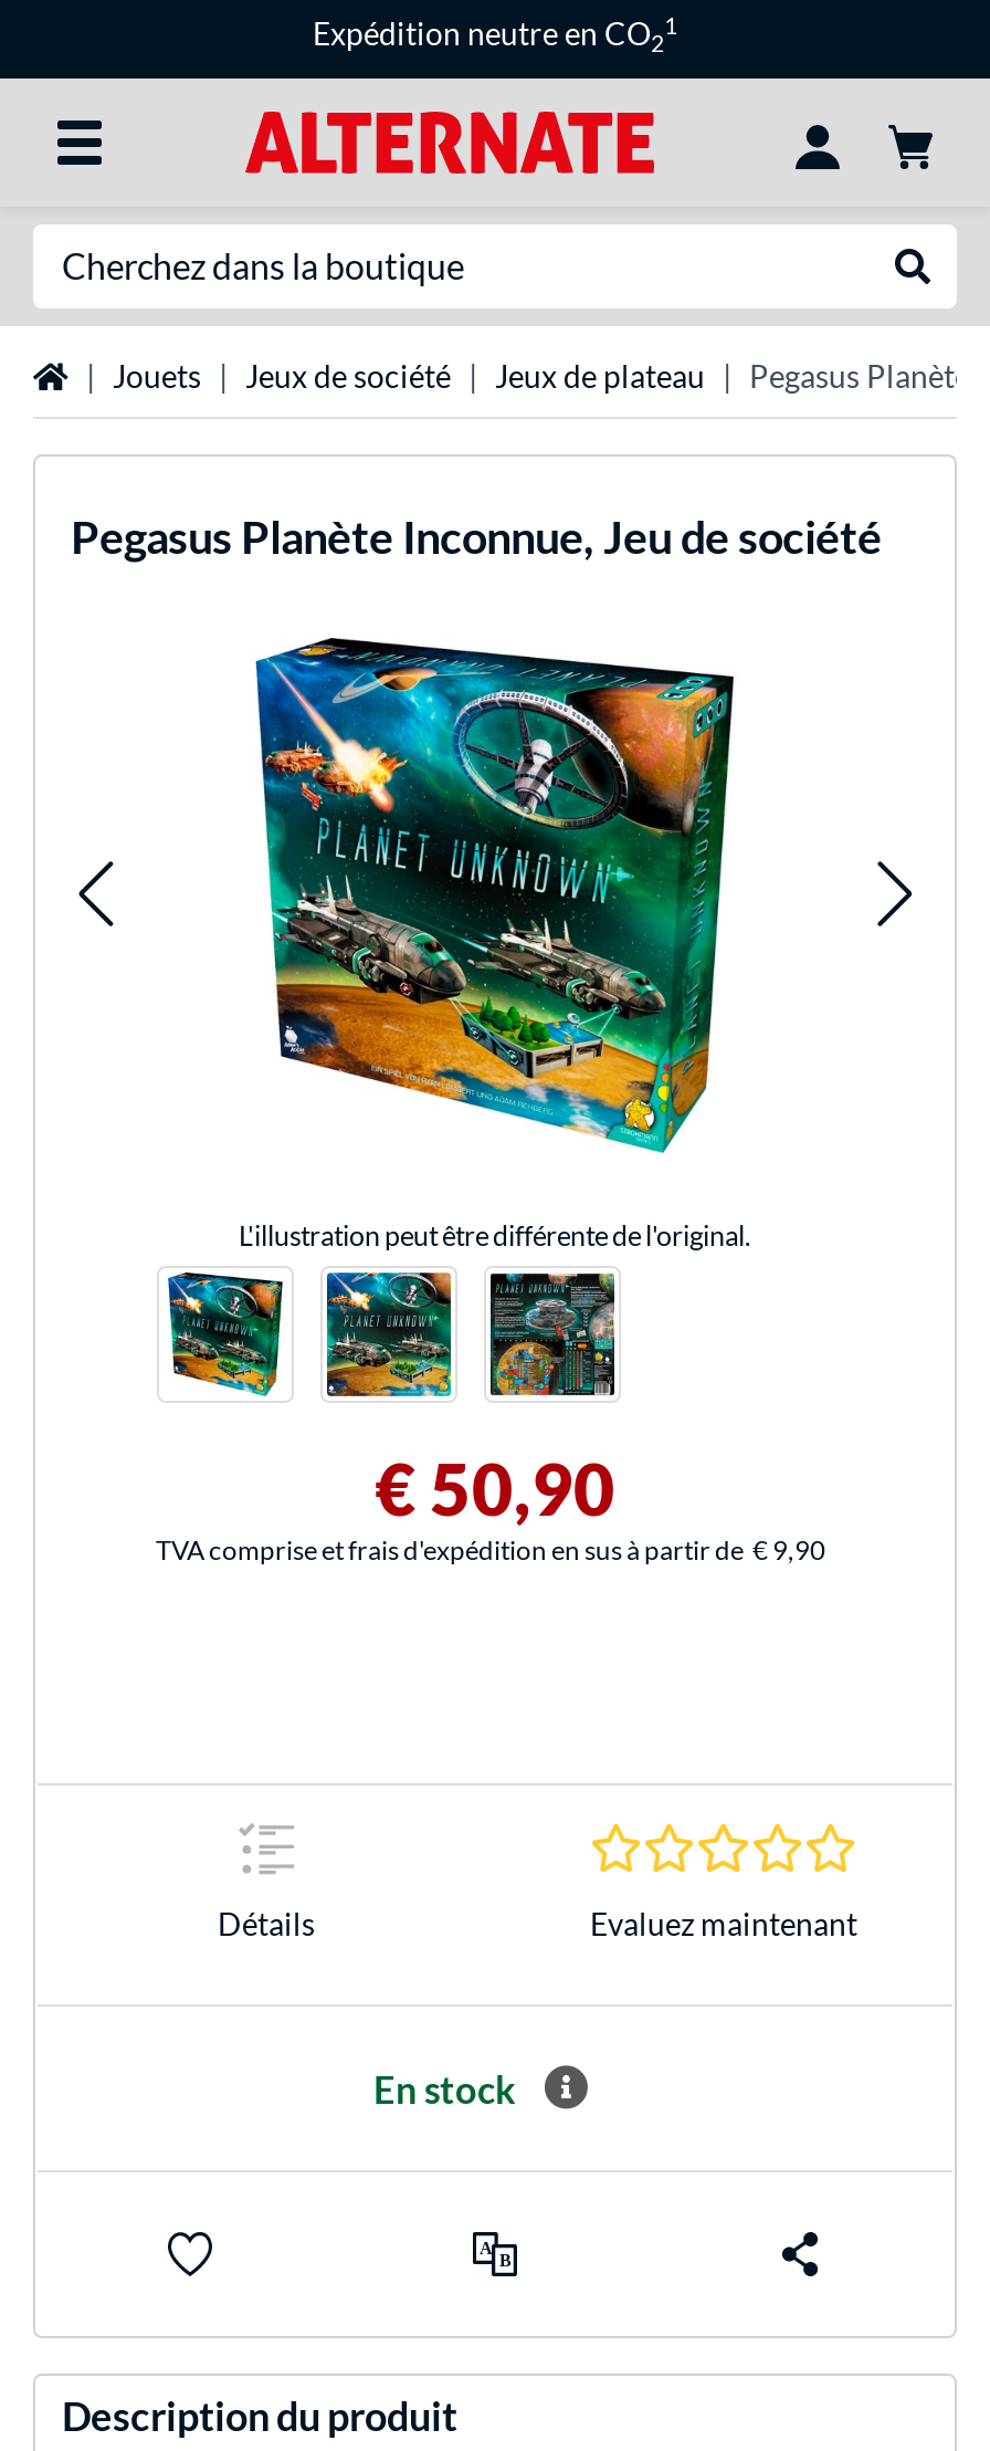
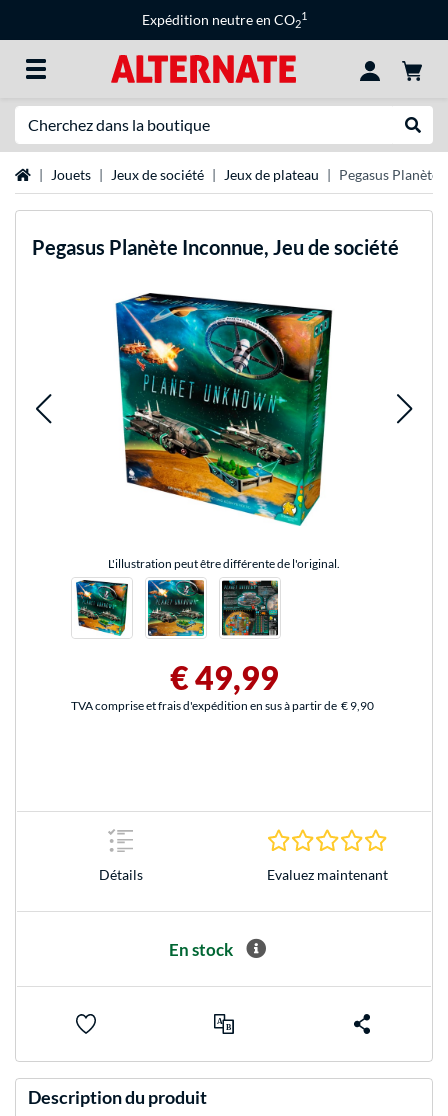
[375,1445,615,1531] € 50,90 -> [169,658,278,697] € 49,99

